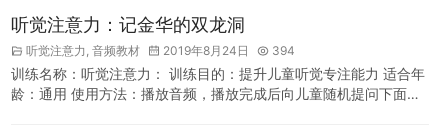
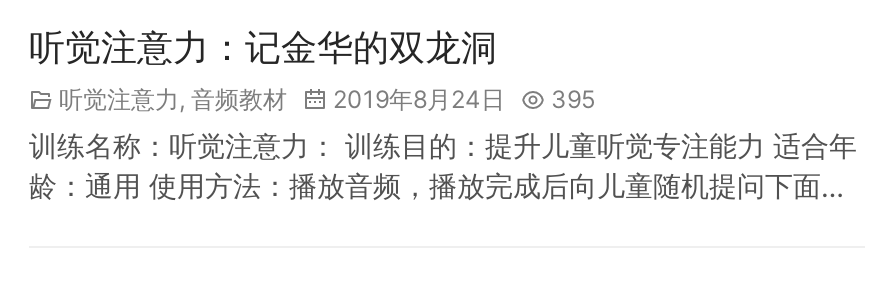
[26,43,295,58] 听觉注意力,音频教材 2019年8月24日 394 -> [59,85,595,115] 听觉注意力,音频教材 2019年8月24日 395

